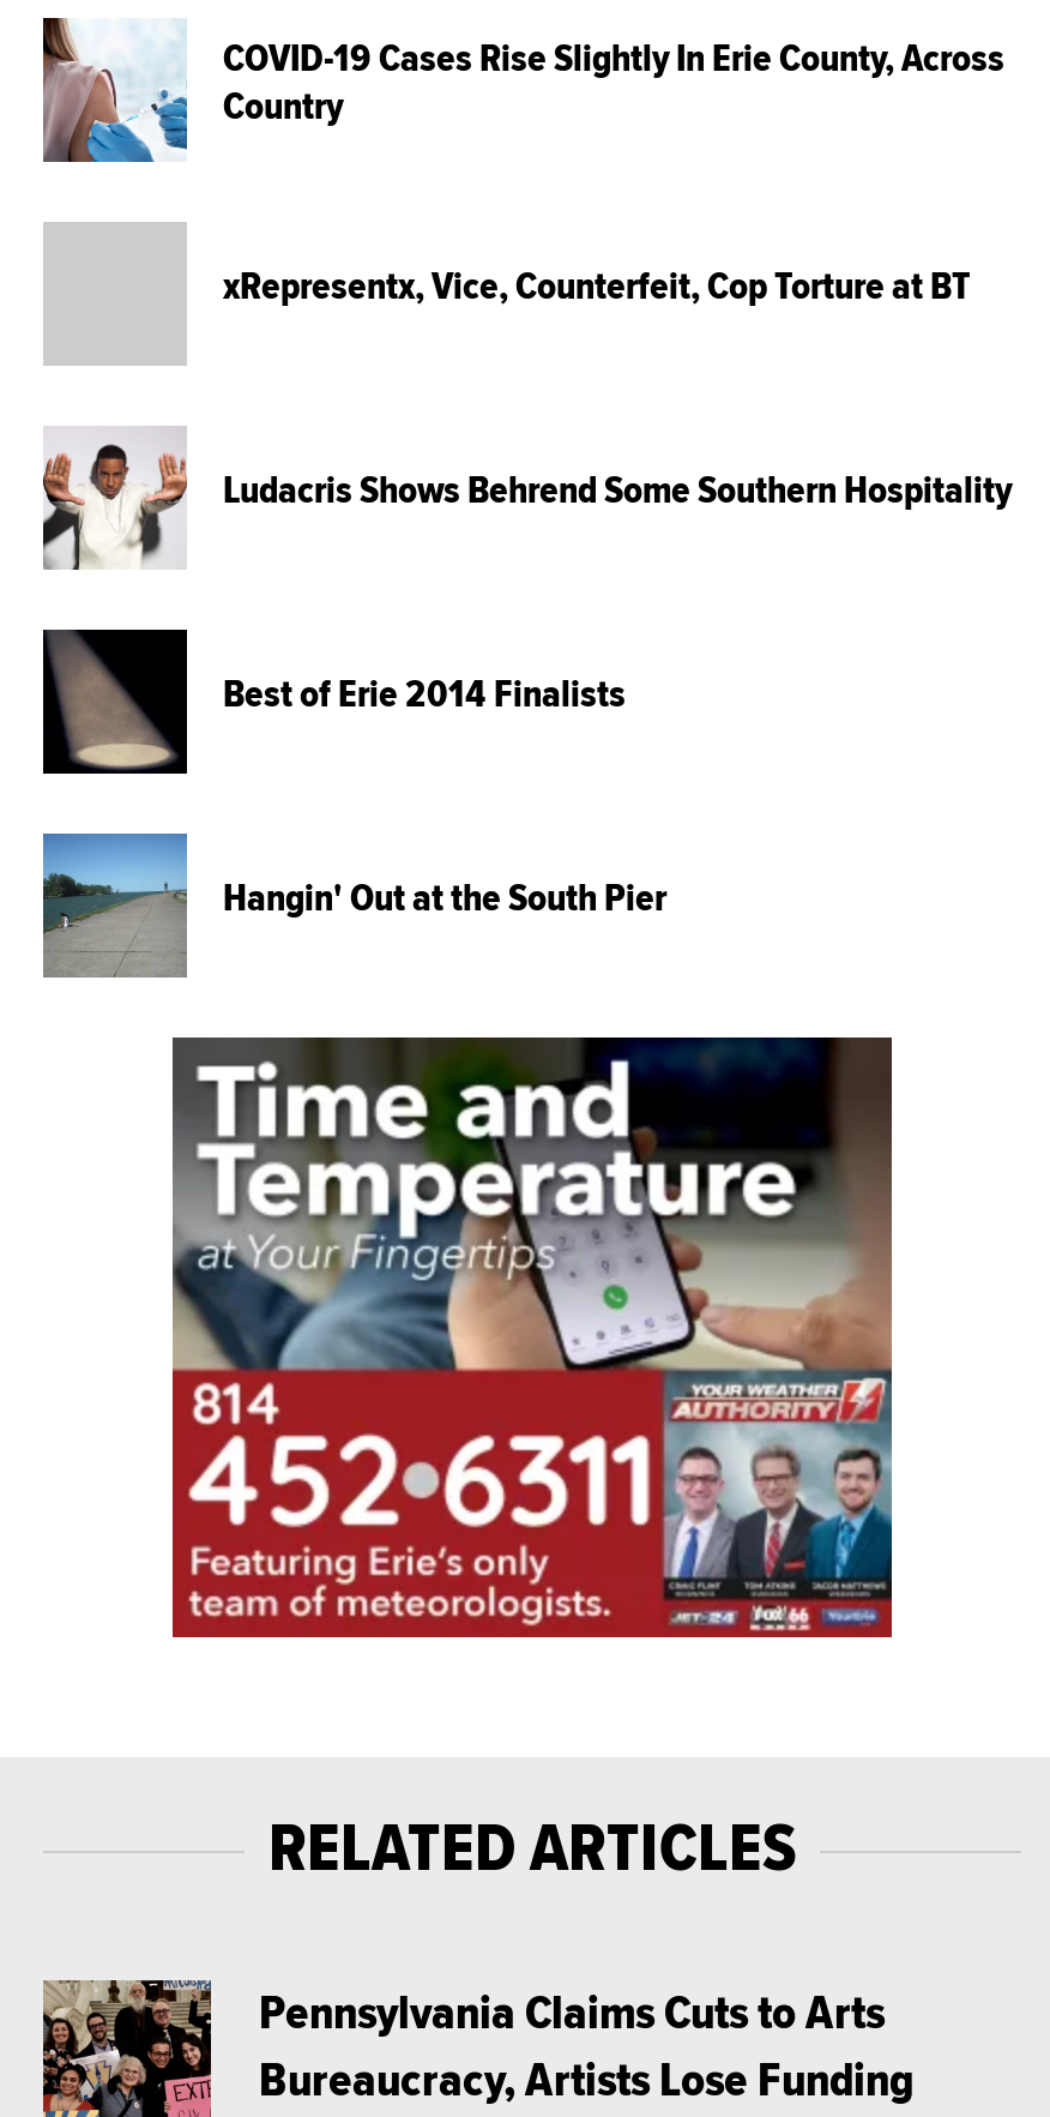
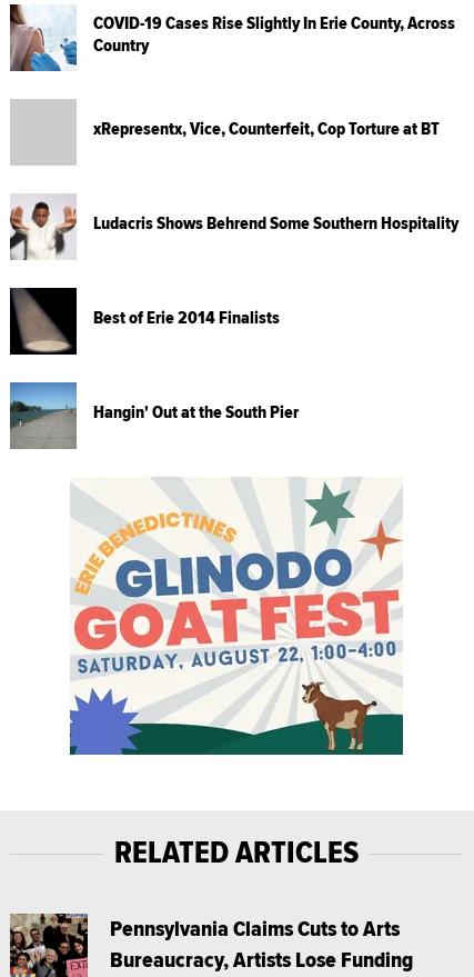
[170,1035,894,1640] [image] -> [69,477,404,756] [image]

